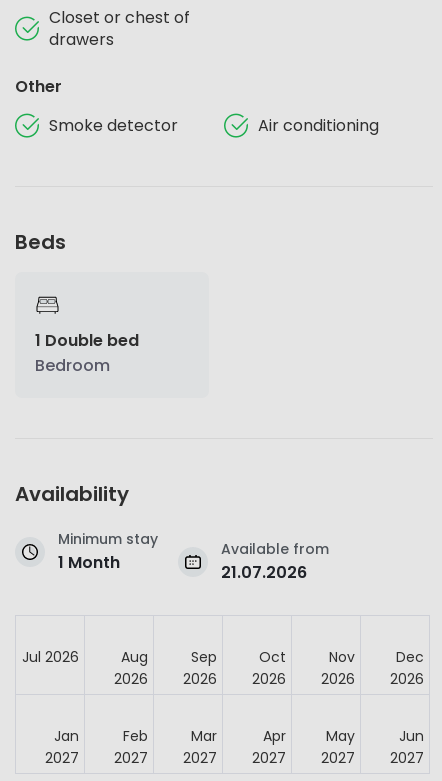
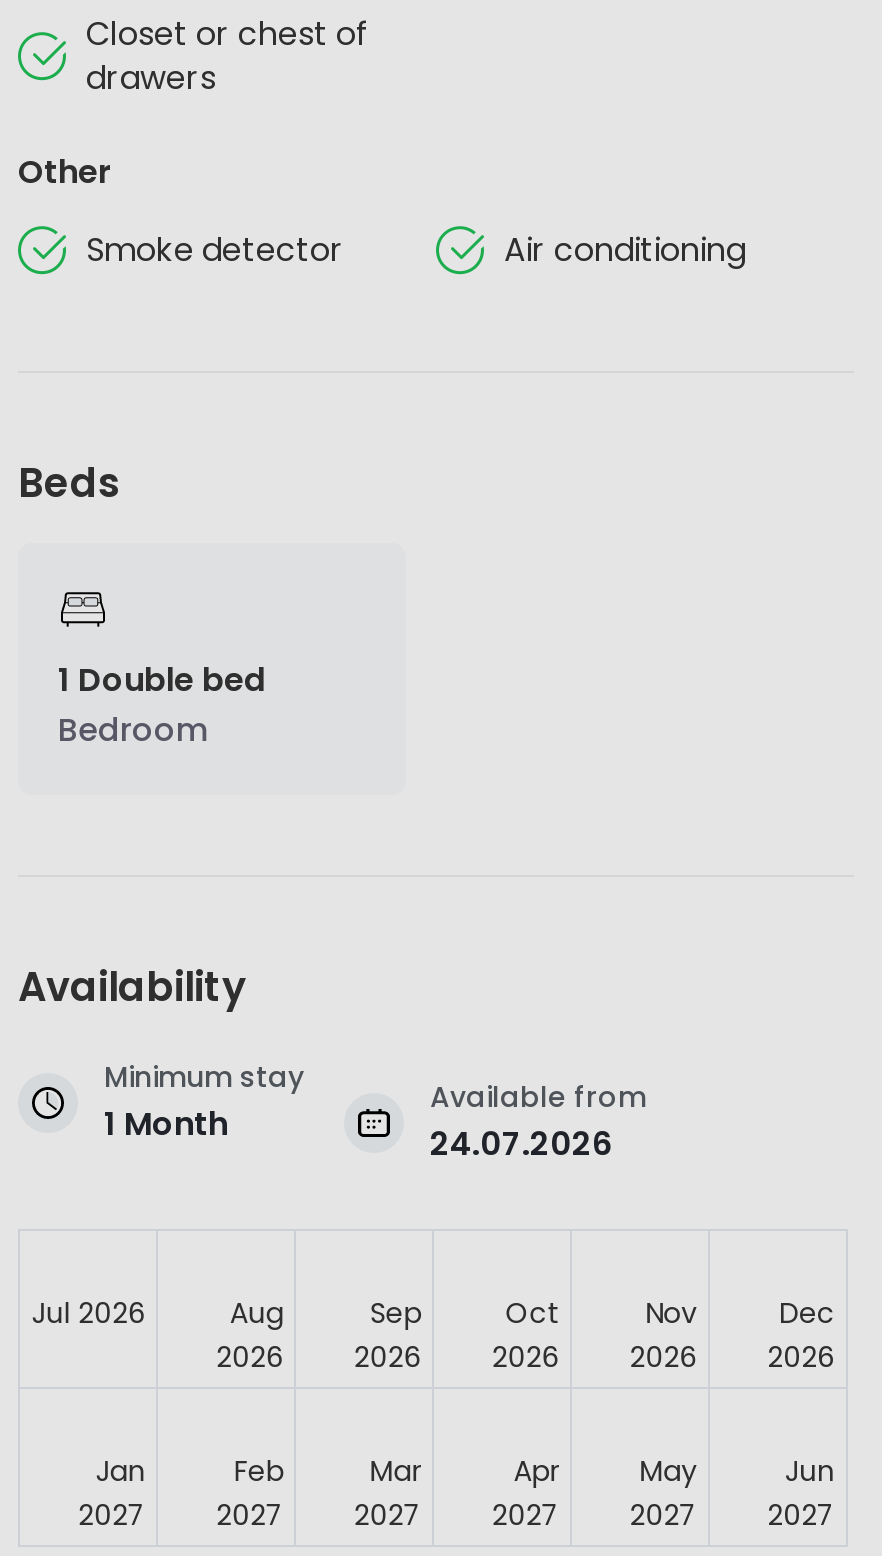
[221,561,307,584] 21.07.2026 -> [430,1121,612,1167] 24.07.2026

